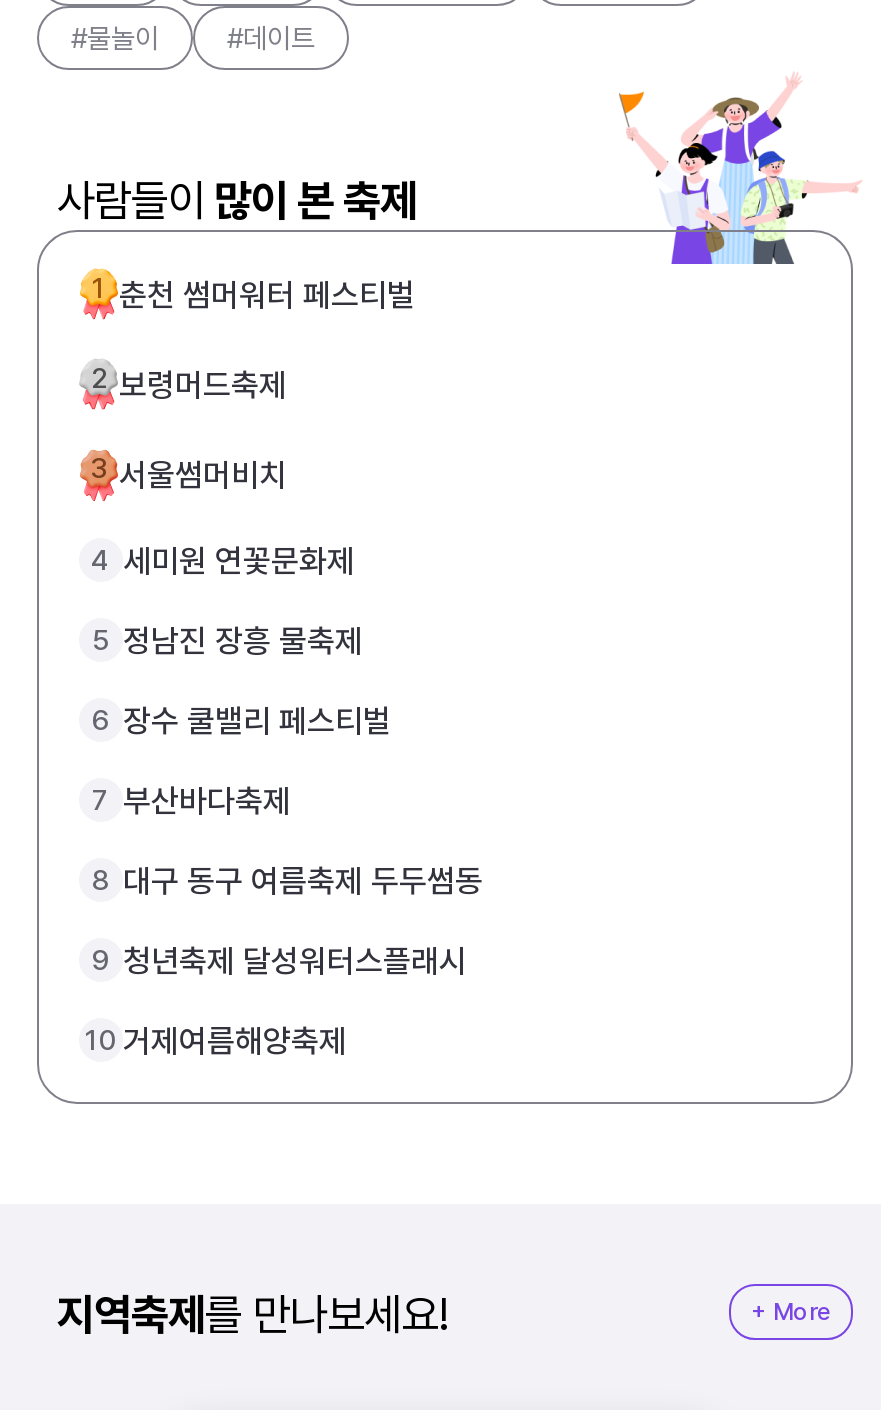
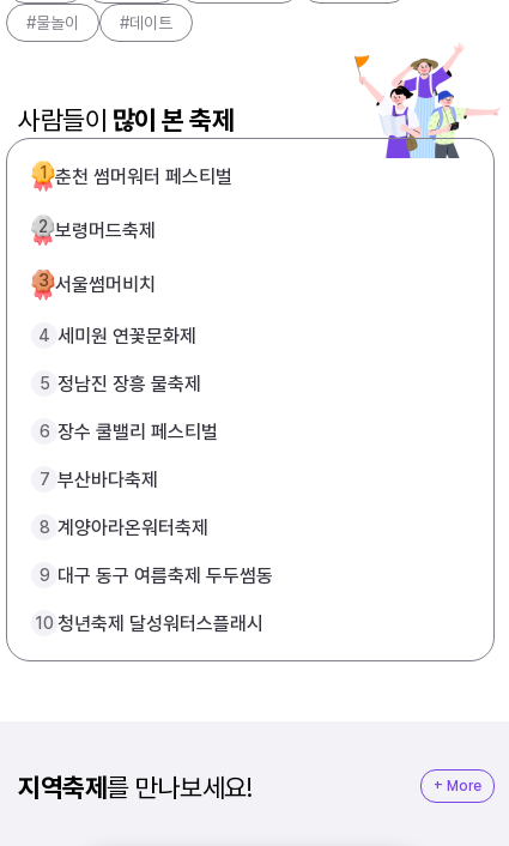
[92,862,483,900] 8 대구 동구 여름축제 두두썸동 -> [39,516,208,539] 8 계양아라온워터축제
[92,942,467,980] 9 청년축제 달성워터스플래시 -> [39,564,273,587] 9 대구 동구 여름축제 두두썸동
[85,1022,347,1060] 10 거제여름해양축제 -> [35,612,263,635] 10 청년축제 달성워터스플래시

